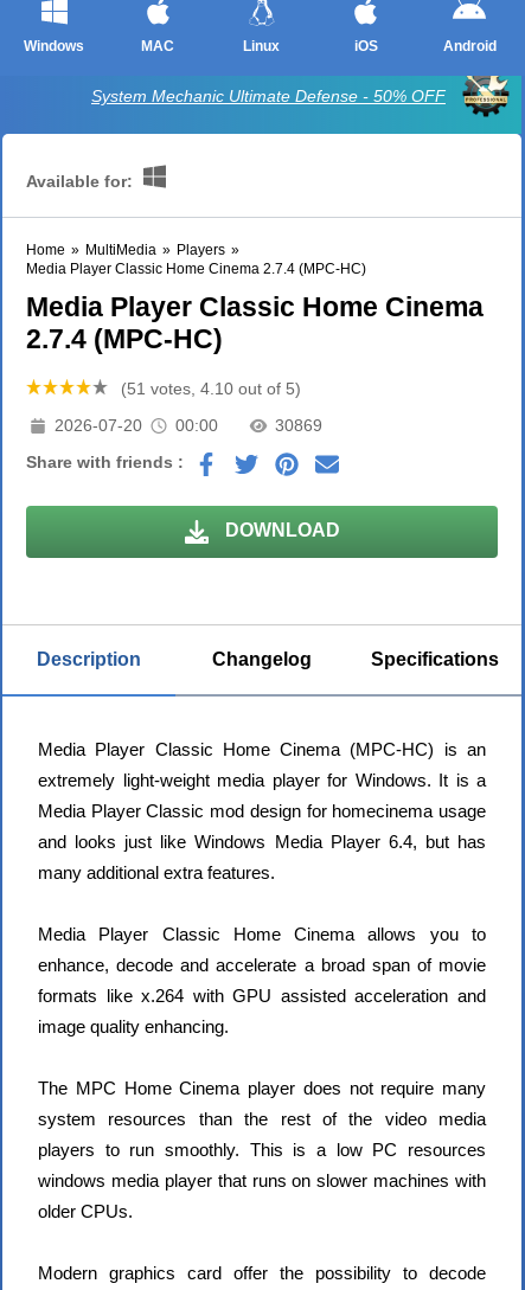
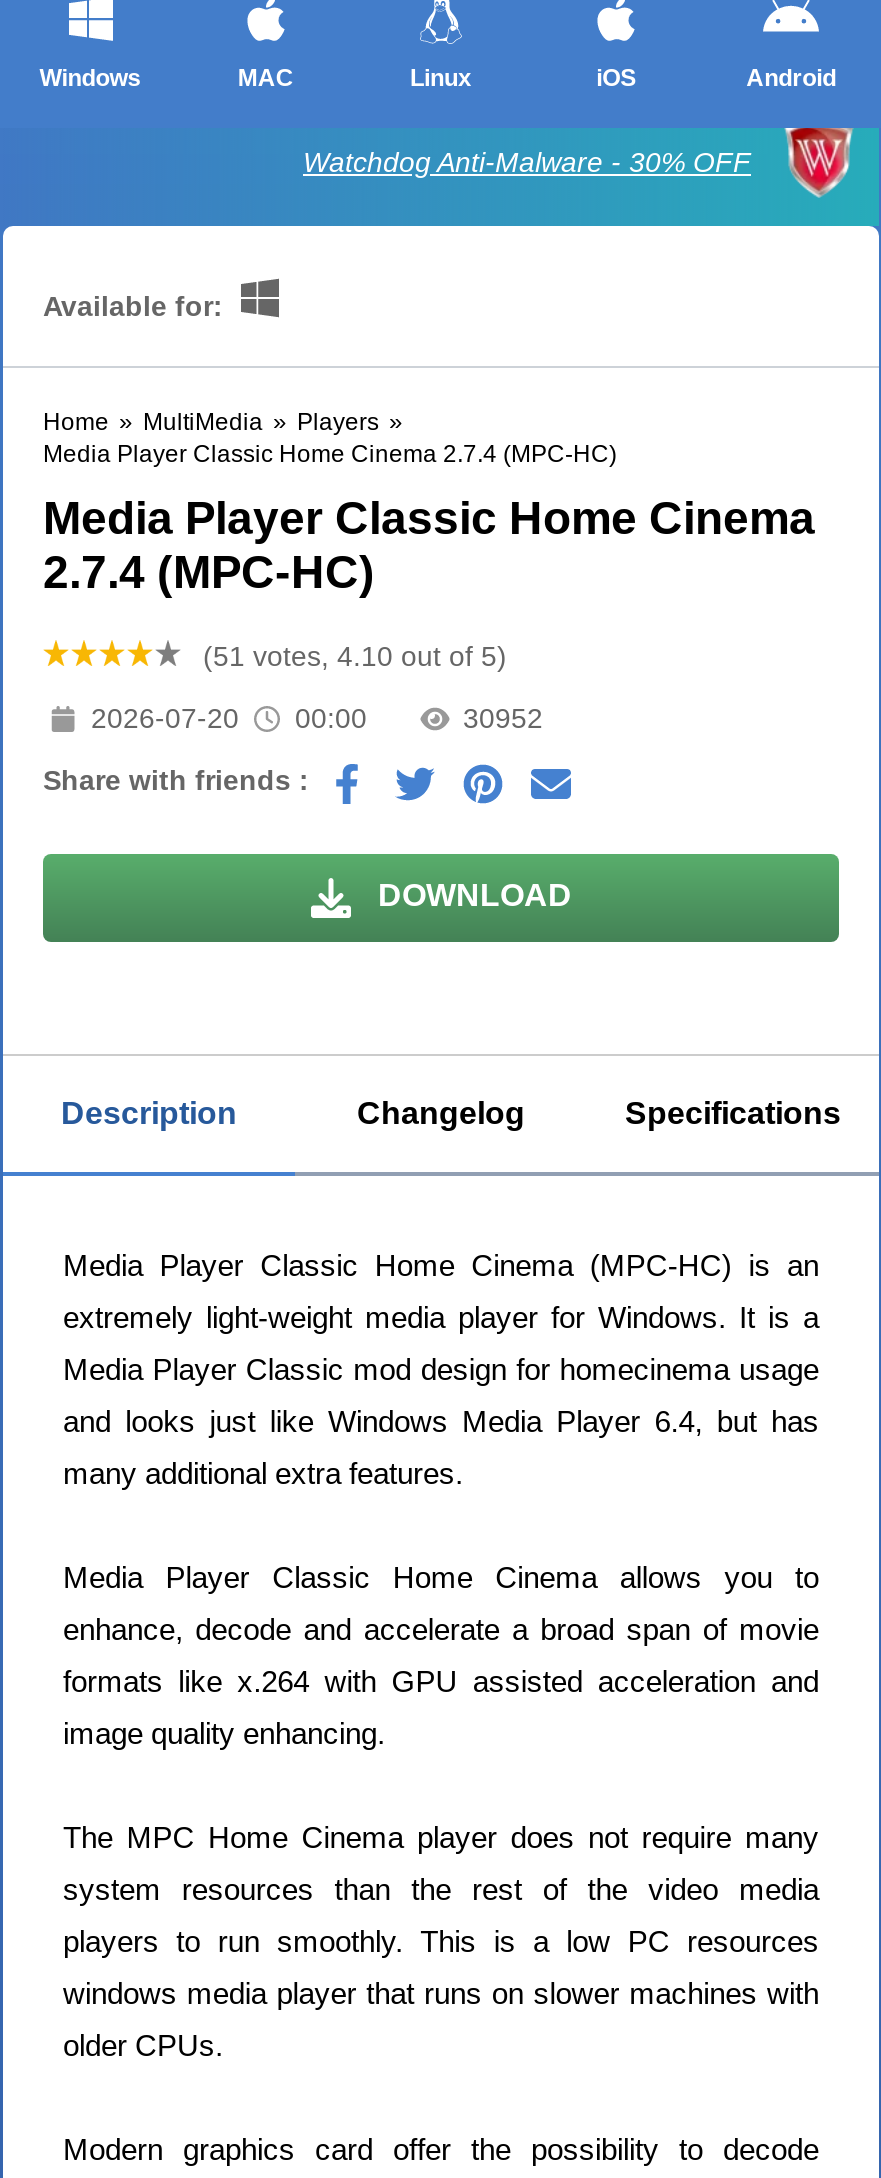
[91,75,511,118] [image] | System Mechanic Ultimate Defense - 50% OFF -> [303,126,857,198] [image] | Watchdog Anti-Malware - 30% OFF
[270,416,322,435] 30869 -> [455,702,543,734] 30952

